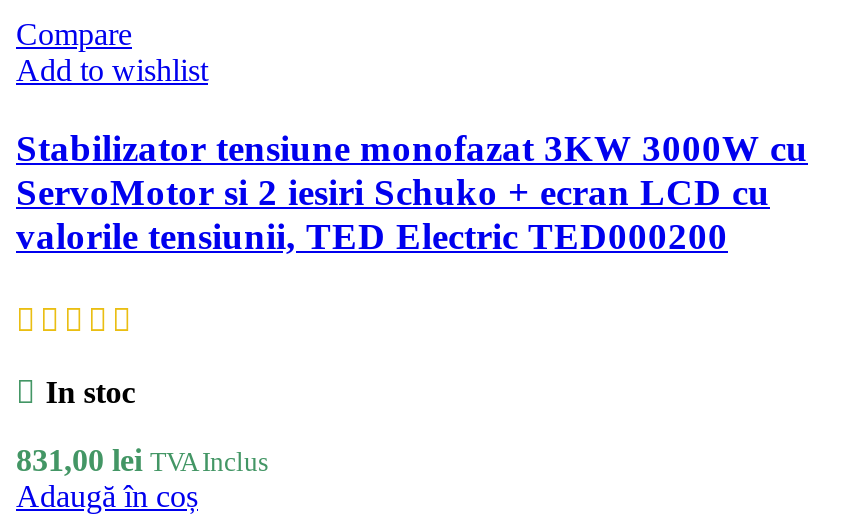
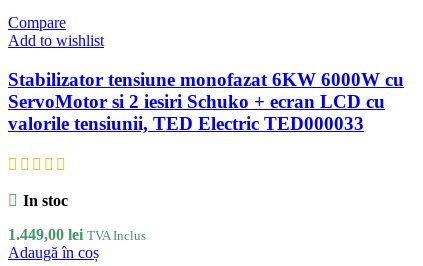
[16,126,808,168] Stabilizator tensiune monofazat 3KW 3000W cu -> [8,69,404,90] Stabilizator tensiune monofazat 6KW 6000W cu
[16,214,728,256] valorile tensiunii, TED Electric TED000200 -> [8,113,364,134] valorile tensiunii, TED Electric TED000033
[16,442,268,476] 831,00 lei TVA Inclus -> [8,226,146,243] 1.449,00 lei TVA Inclus

